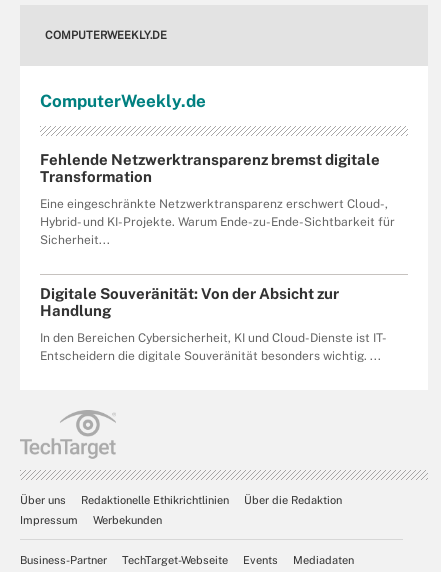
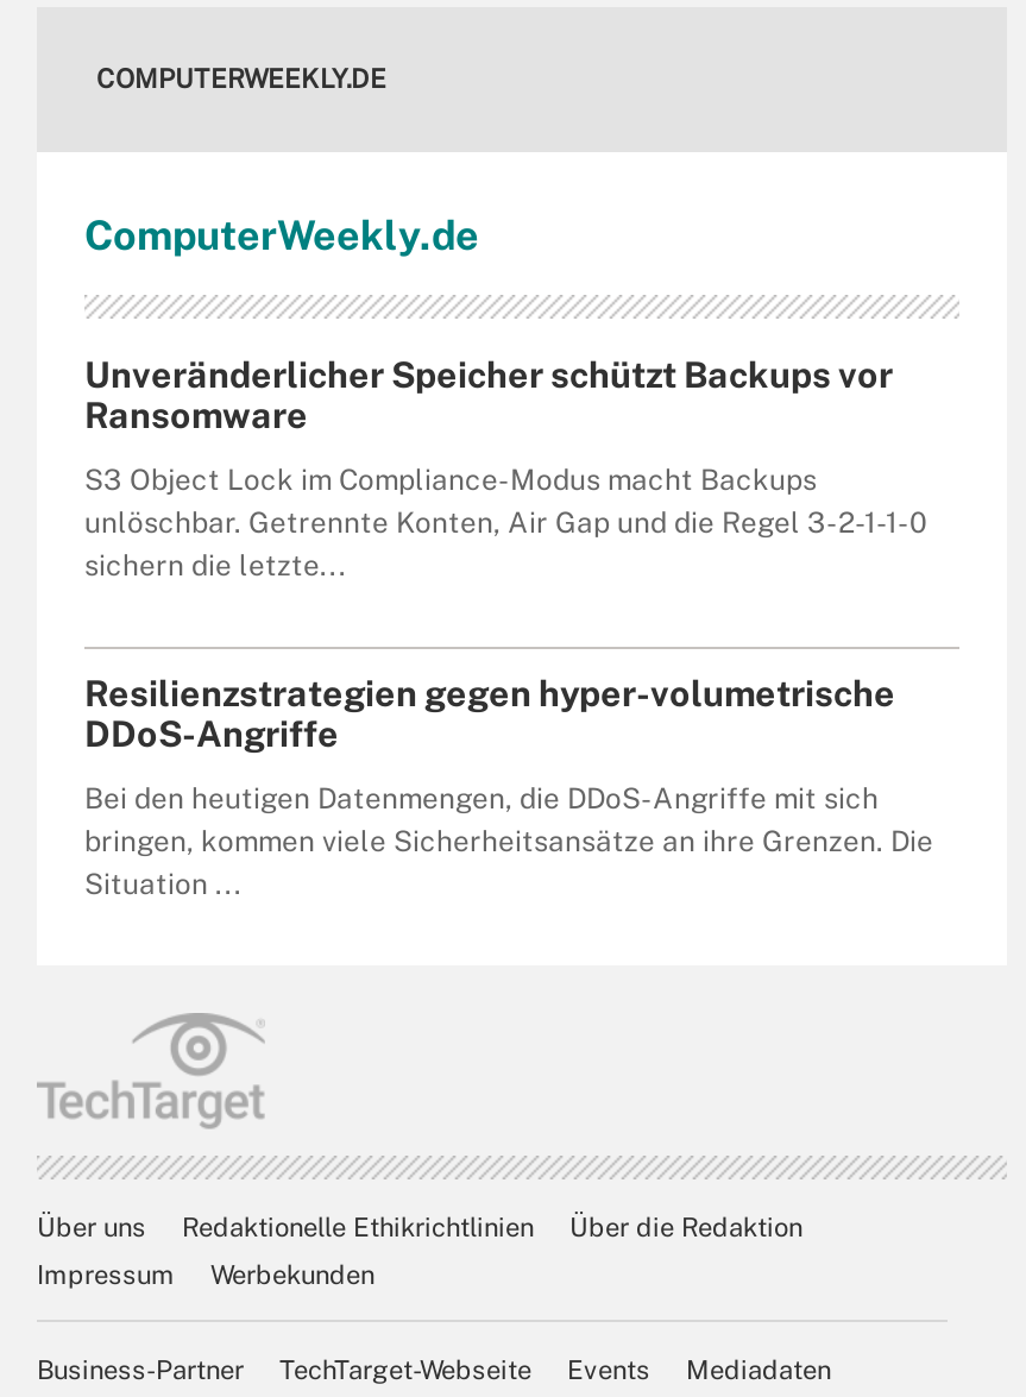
[40,151,380,185] Fehlende Netzwerktransparenz bremst digitale | Transformation -> [84,354,893,435] Unveränderlicher Speicher schützt Backups vor | Ransomware
[40,197,395,247] Eine eingeschränkte Netzwerktransparenz erschwert Cloud-, | Hybrid- und KI-Projekte. Warum Ende-zu-Ende-Sichtbarkeit für | Sicherheit... -> [84,463,926,582] S3 Object Lock im Compliance-Modus macht Backups | unlöschbar. Getrennte Konten, Air Gap und die Regel 3-2-1-1-0 | sichern die letzte...
[40,285,339,319] Digitale Souveränität: Von der Absicht zur | Handlung -> [84,673,895,754] Resilienzstrategien gegen hyper-volumetrische | DDoS-Angriffe
[40,331,387,363] In den Bereichen Cybersicherheit, KI und Cloud-Dienste ist IT- | Entscheidern die digitale Souveränität besonders wichtig. ... -> [84,782,933,901] Bei den heutigen Datenmengen, die DDoS-Angriffe mit sich | bringen, kommen viele Sicherheitsansätze an ihre Grenzen. Die | Situation ...

